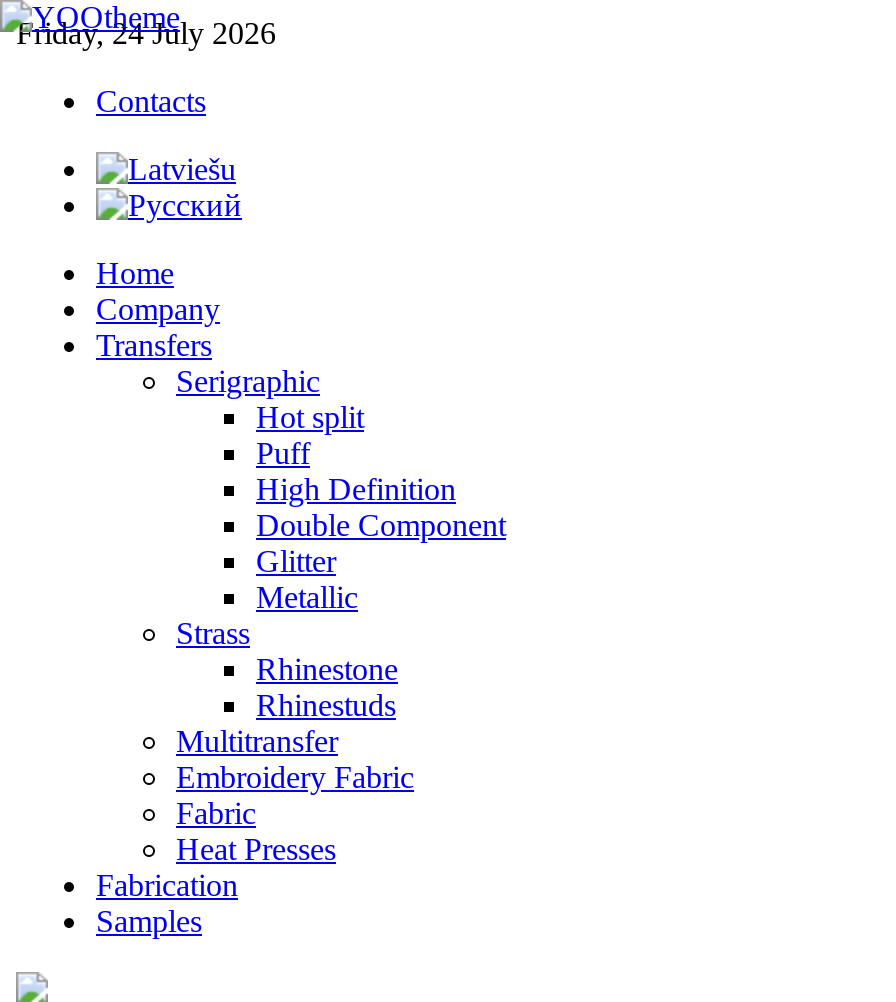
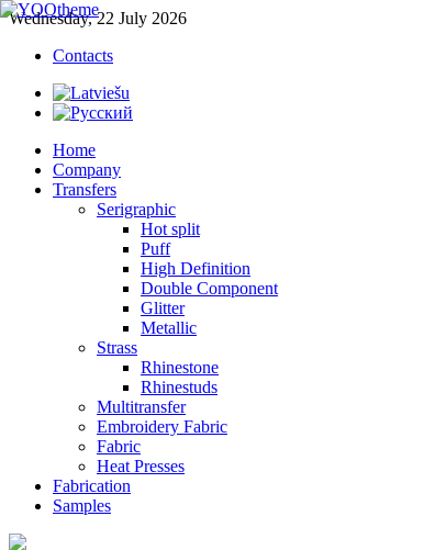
[16,16,276,50] Friday, 24 July 2026 -> [9,9,187,27] Wednesday, 22 July 2026

